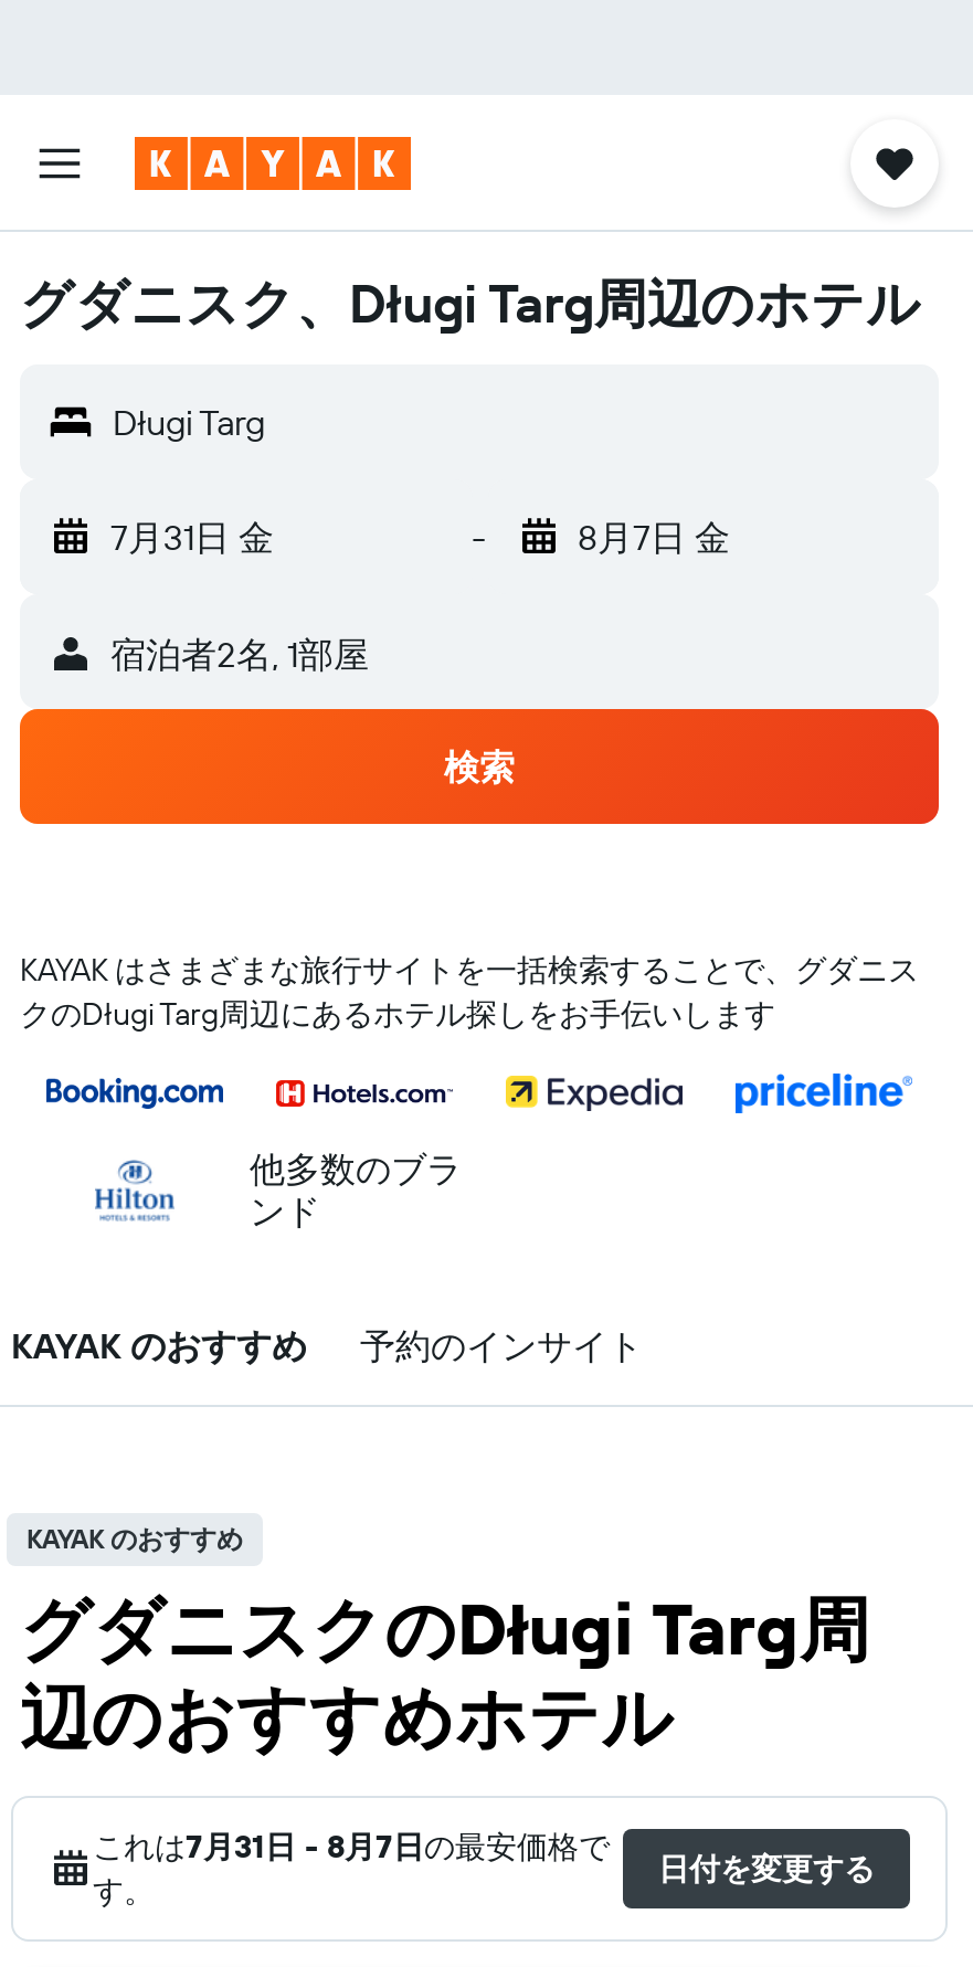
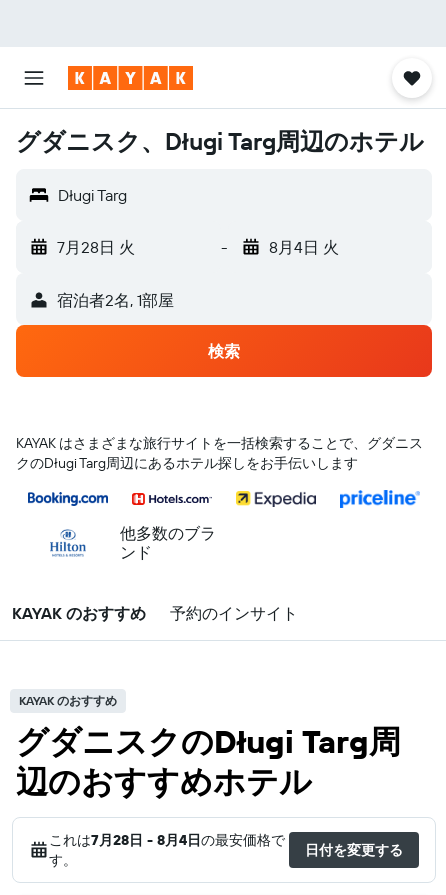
[110,515,274,559] 7月31日 金 -> [57,237,135,257] 7月28日 火
[578,515,730,559] 8月7日 金 -> [268,237,338,257] 8月4日 火
[93,1827,610,1866] これは7月31日 - 8月7日の最安価格で -> [49,831,285,849] これは7月28日 - 8月4日の最安価格で

